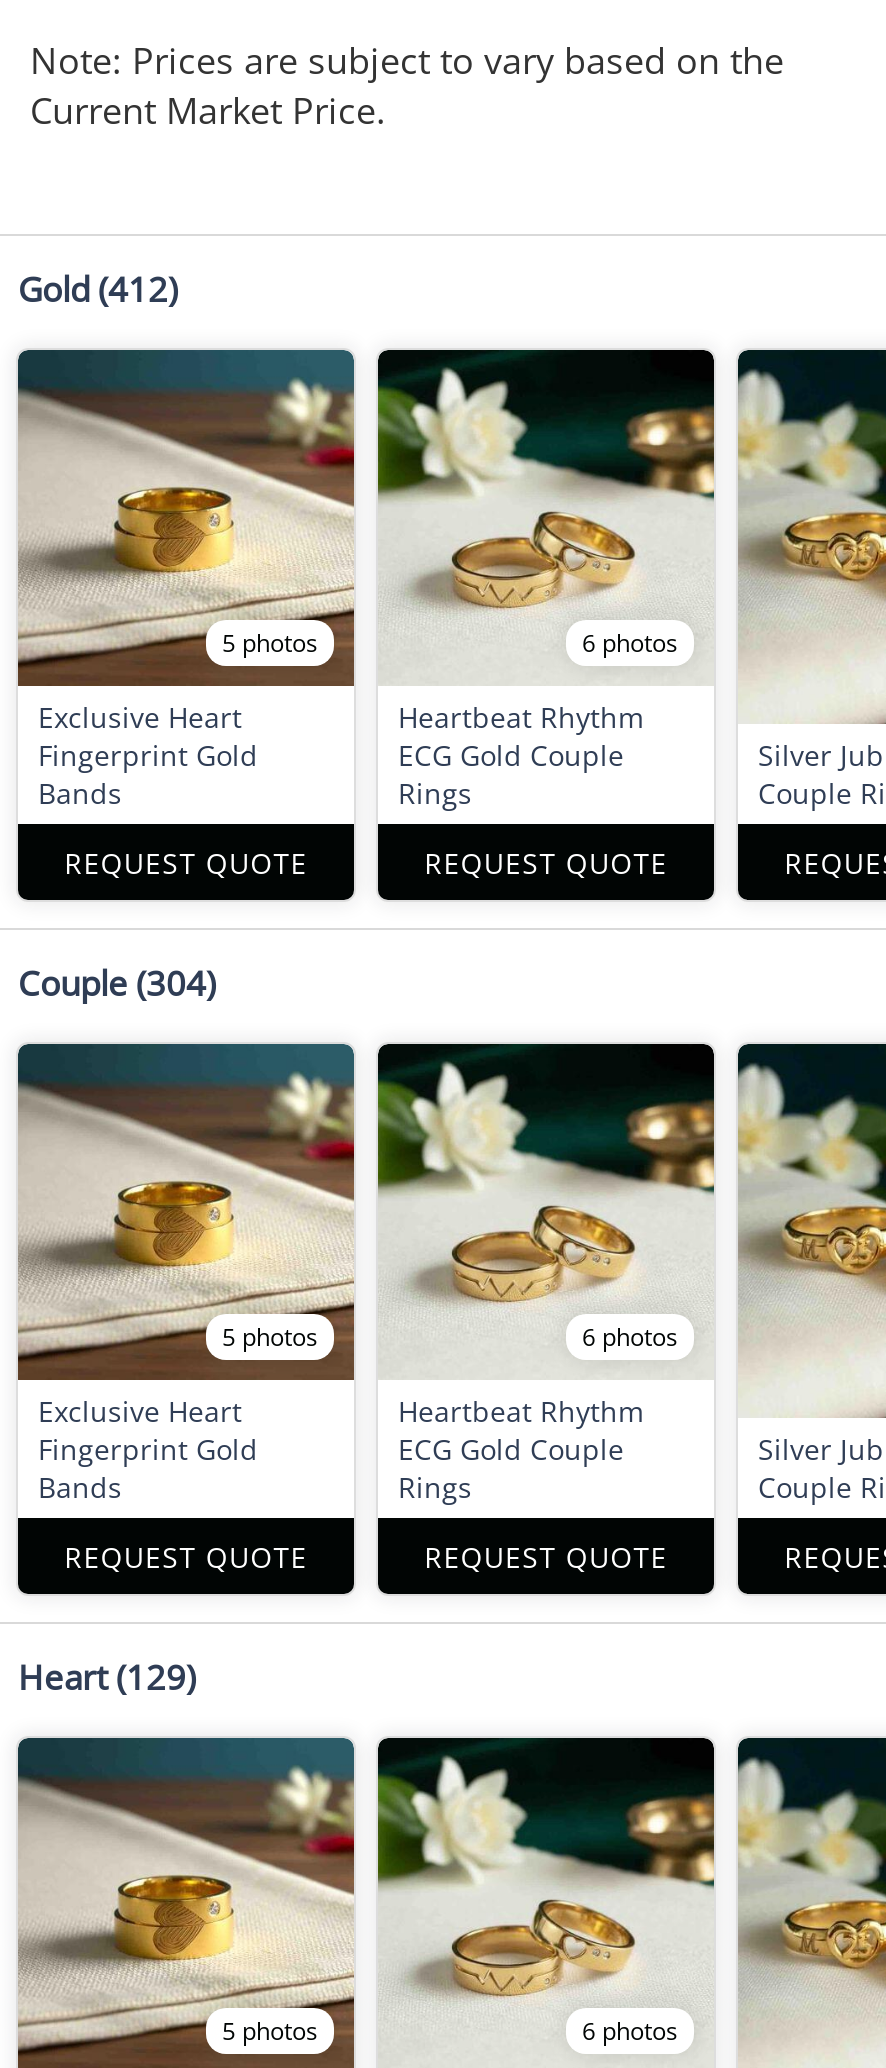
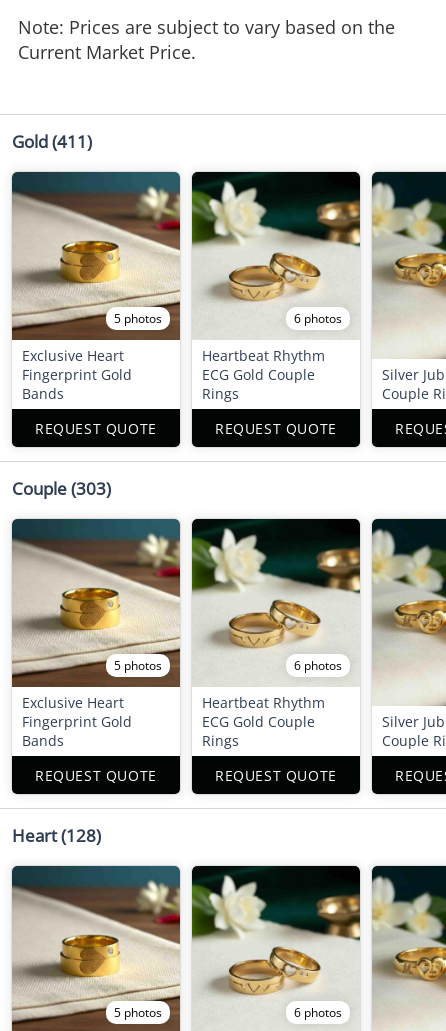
[18,266,178,312] Gold (412) -> [12,130,92,153] Gold (411)
[18,960,216,1006] Couple (304) -> [12,477,111,500] Couple (303)
[18,1654,196,1700] Heart (129) -> [12,824,101,847] Heart (128)

